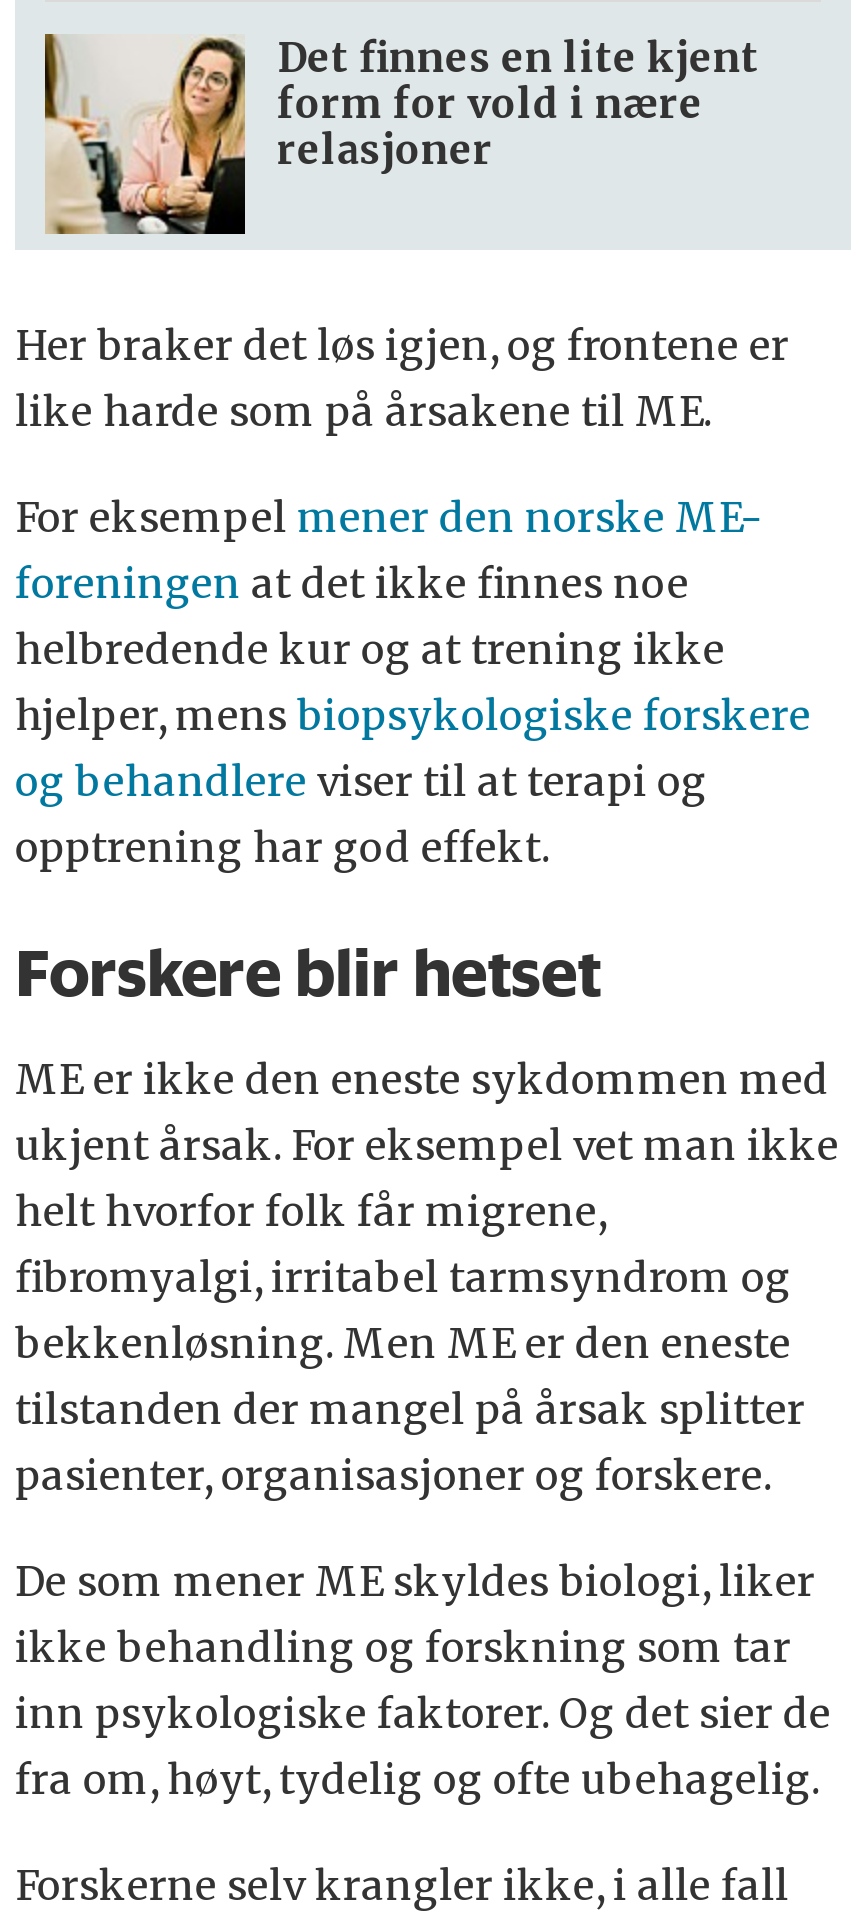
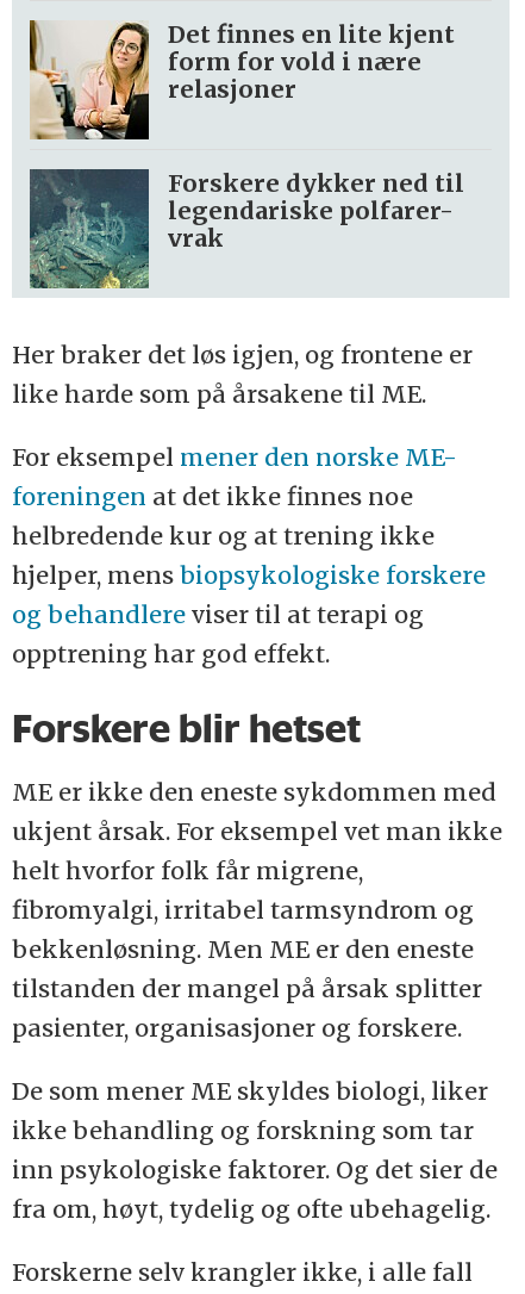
none -> [29,168,464,290] [image] | Forskere dykker ned til | legendariske polfarer- | vrak

